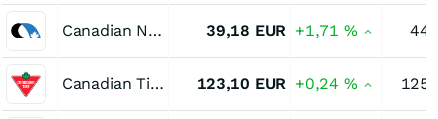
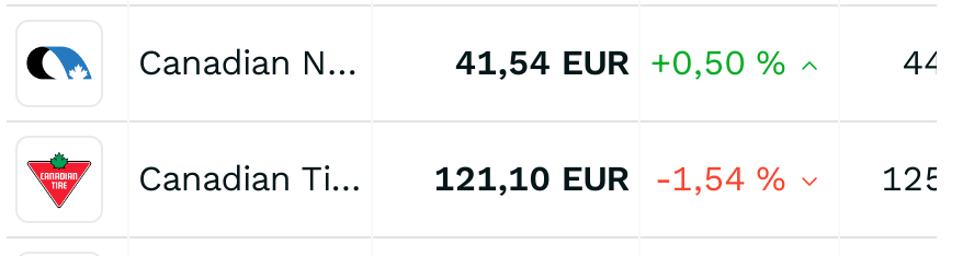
[206,21,357,40] 39,18 EUR +1,71% -> [455,42,786,83] 41,54 EUR +0,50%
[197,74,357,93] 123,10 EUR +0,24% -> [434,158,786,199] 121,10 EUR -1,54%

